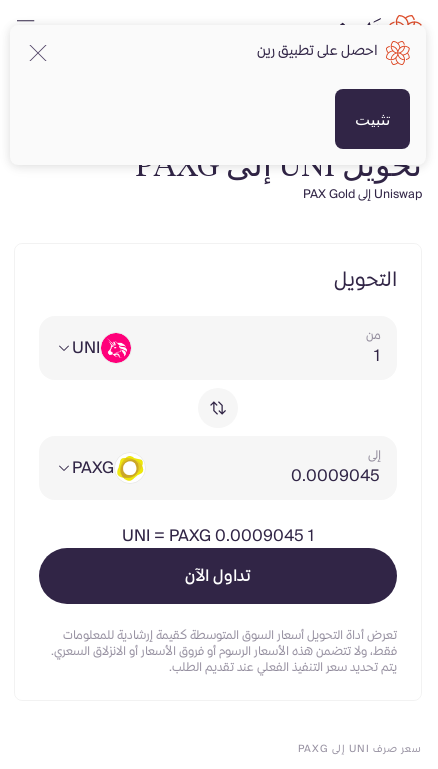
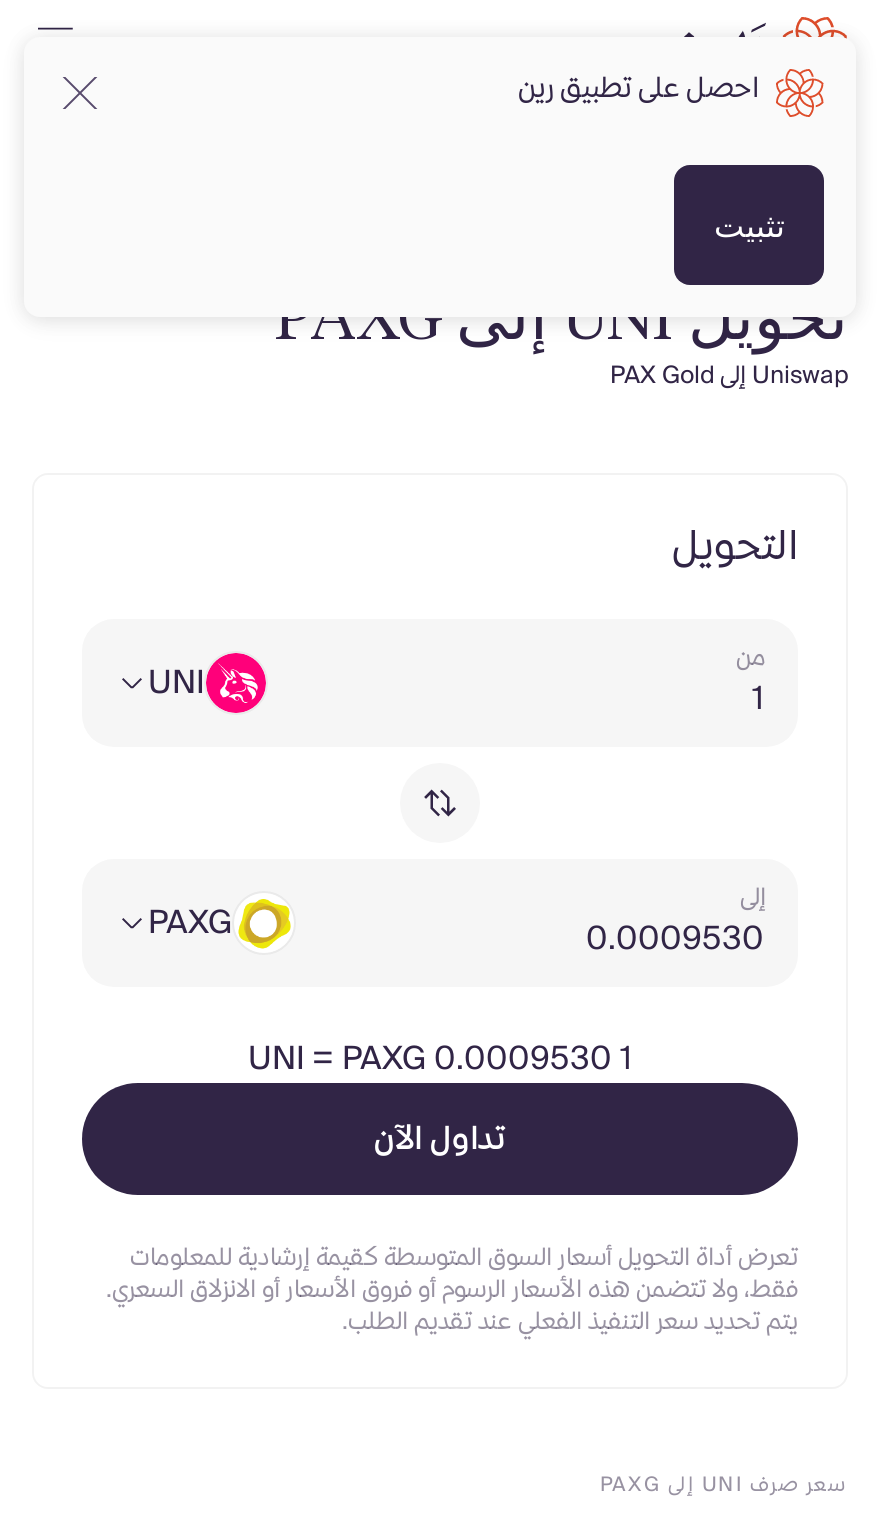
[122,522,314,550] UNI = PAXG 0.0009045 1 -> [248,1031,632,1087] UNI = PAXG 0.0009530 1

